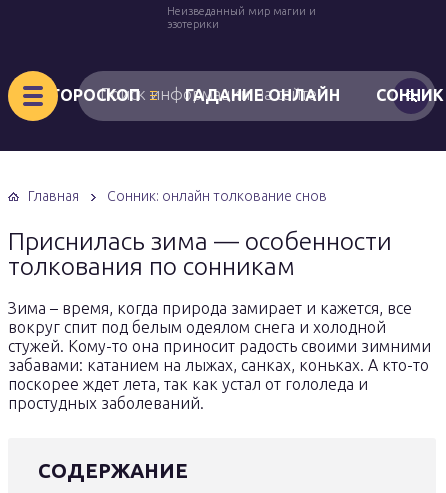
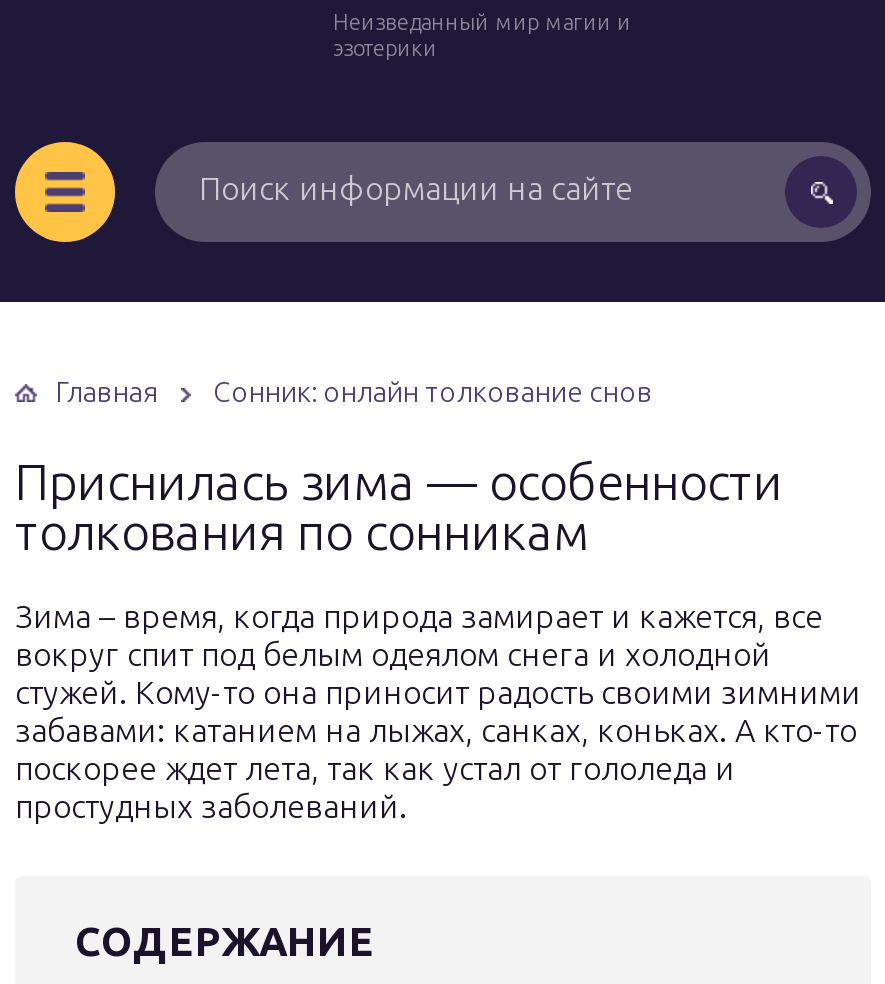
[51,86,444,104] ГОРОСКОП | ГАДАНИЕ ОНЛАЙН | СОННИК -> none

